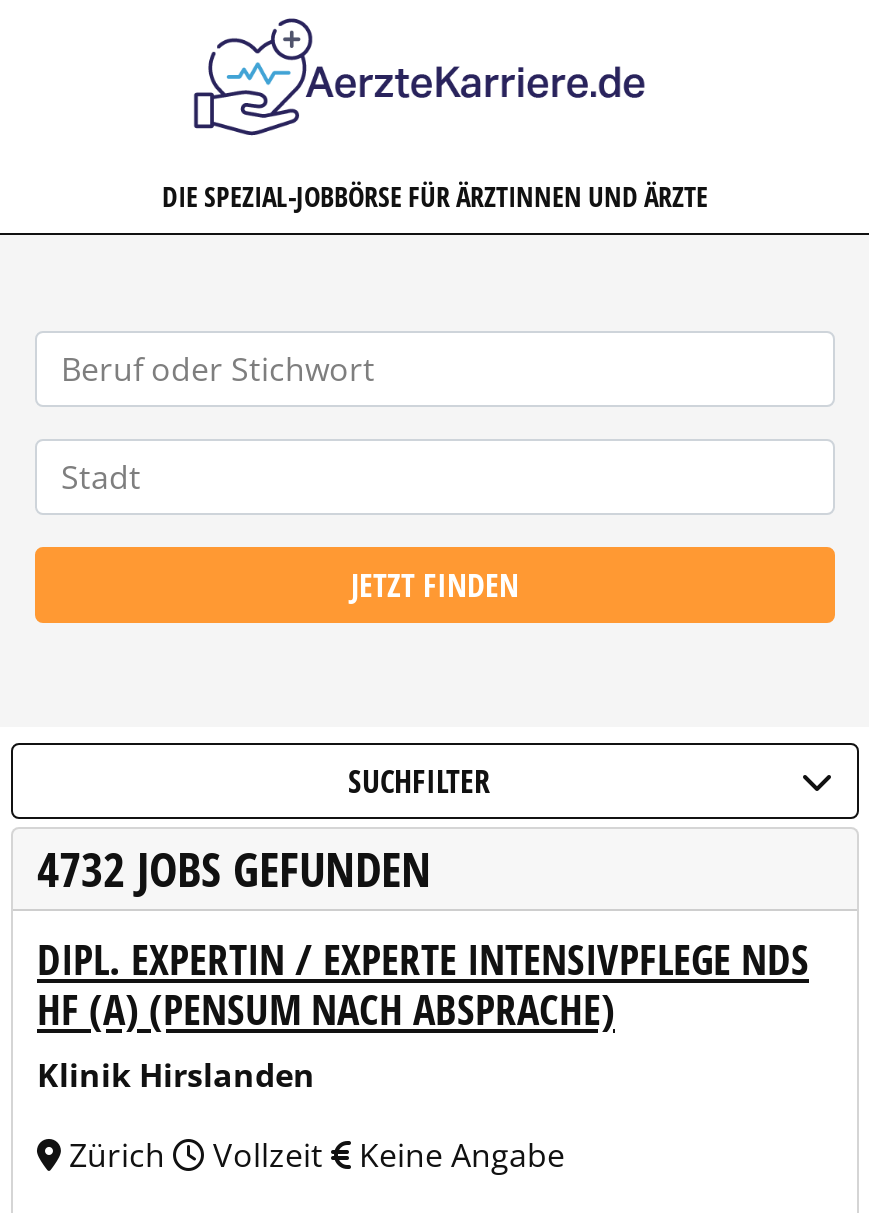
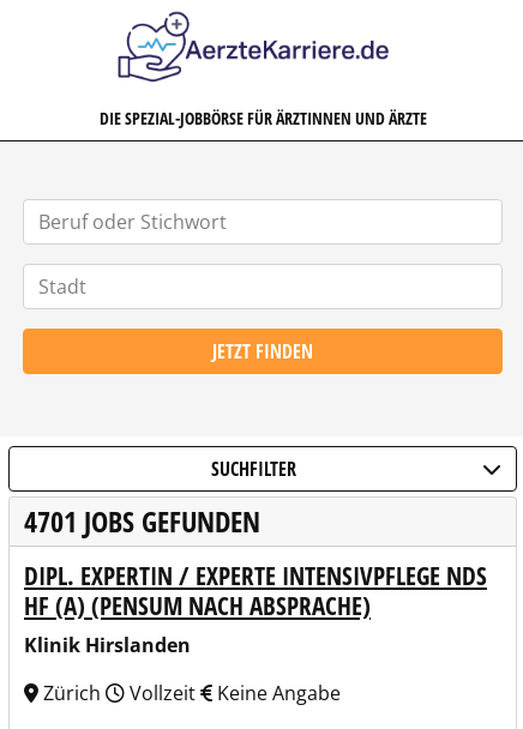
[37,837,431,901] 4732 JOBS GEFUNDEN -> [24,502,260,541] 4701 JOBS GEFUNDEN

